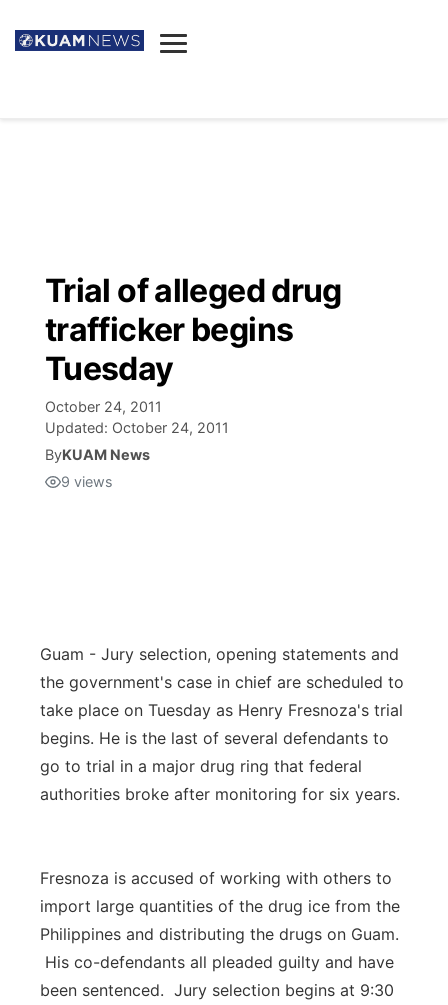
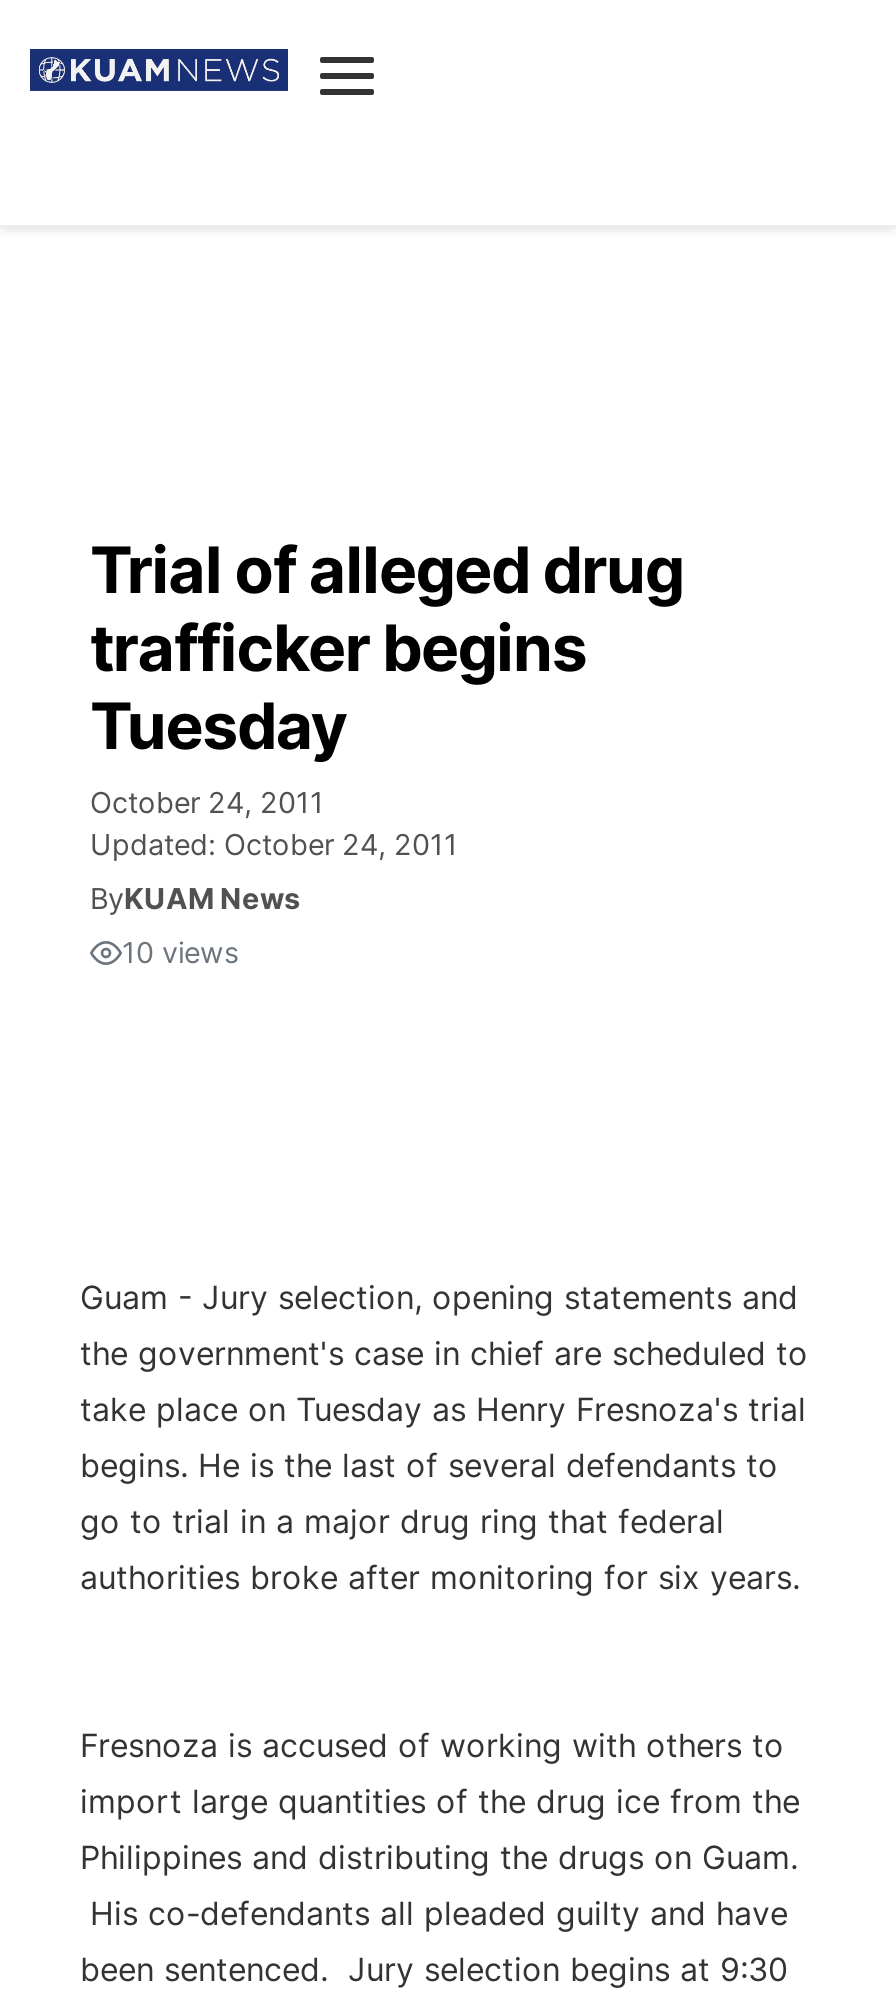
[61,473,113,490] 9 views -> [122,935,240,969] 10 views

